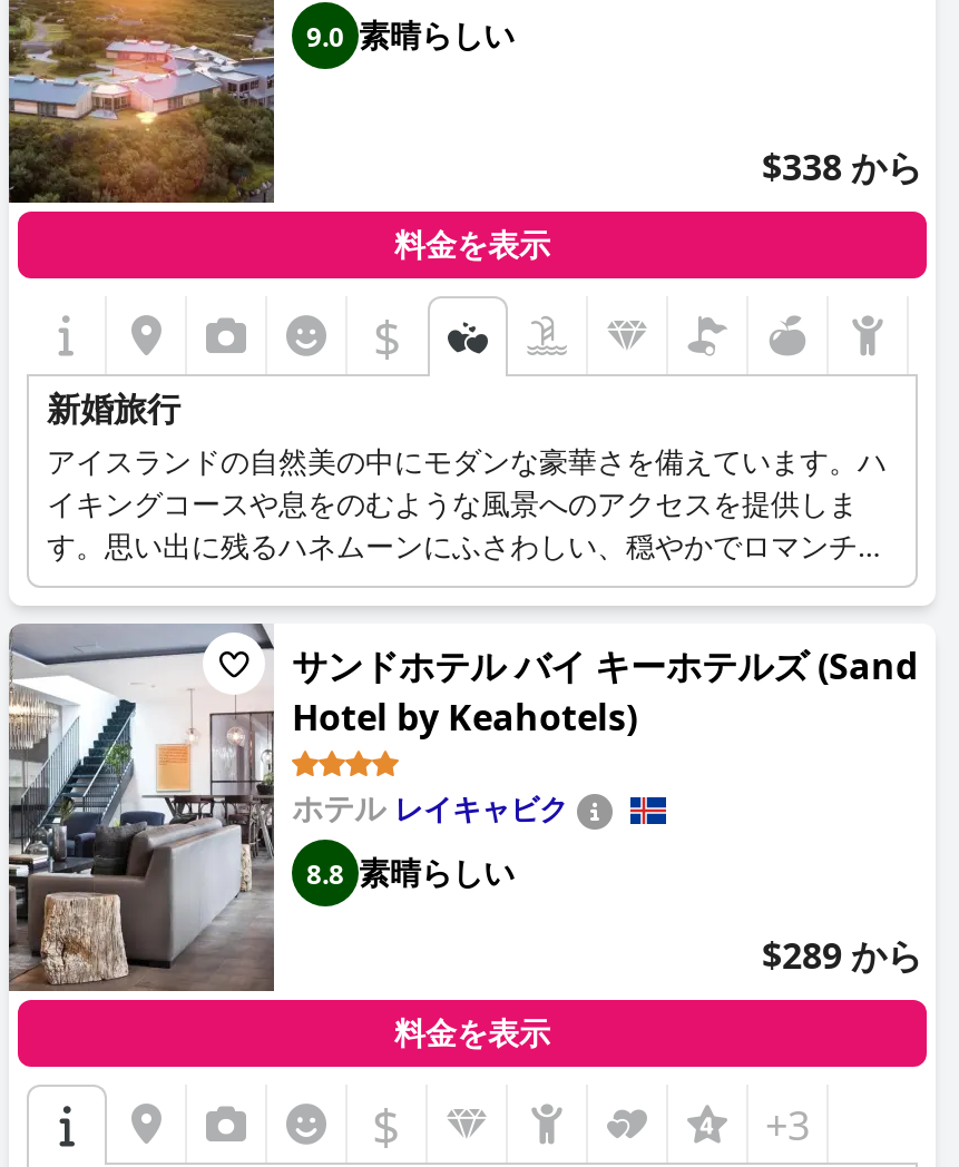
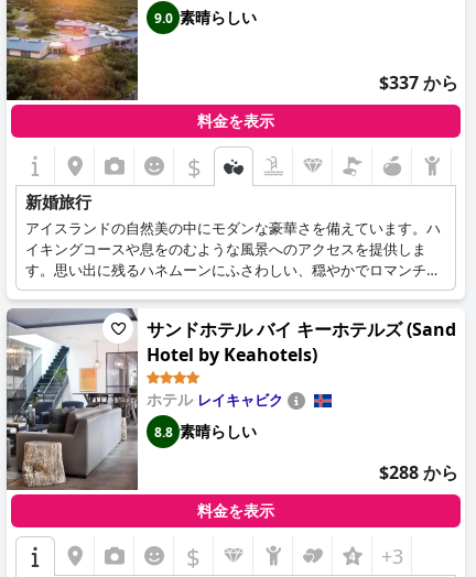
[762,143,922,192] $338 から -> [379,70,458,95] $337 から
[762,931,922,980] $289 から -> [379,460,458,485] $288 から

